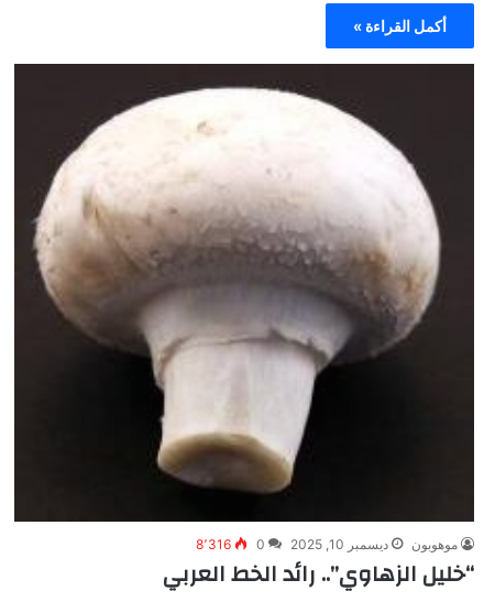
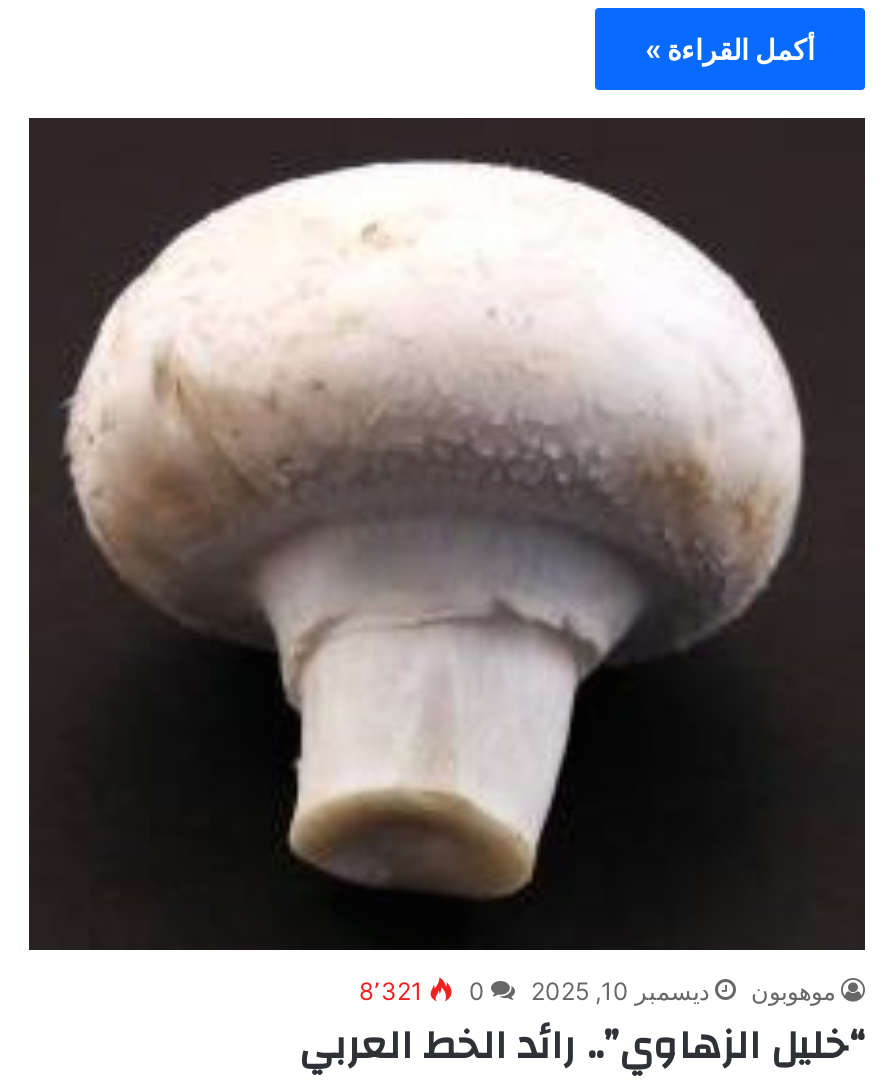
[196,536,265,553] 8٬316 0 -> [359,976,485,1006] 8٬321 0

